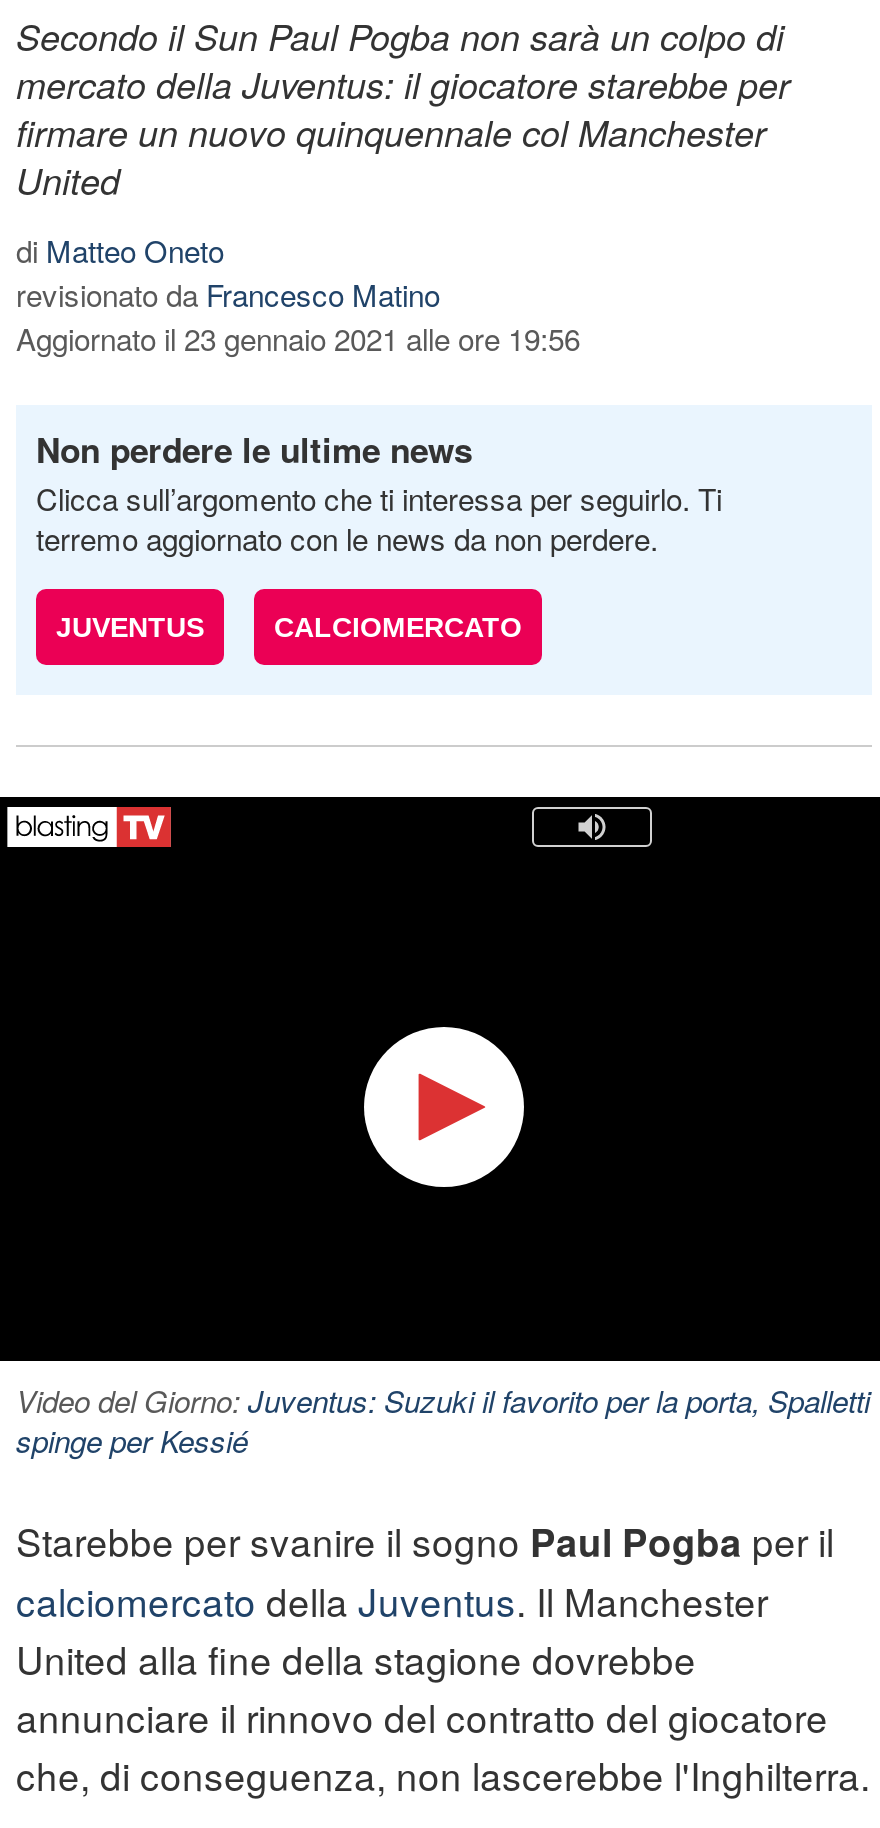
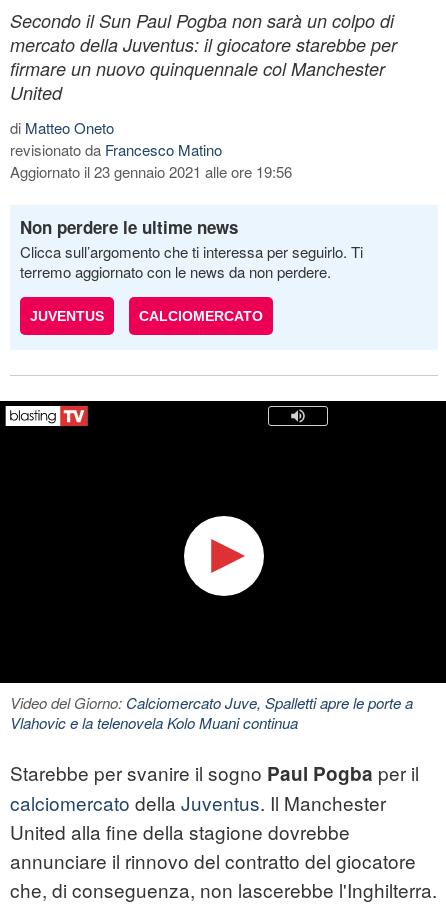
[16,1380,870,1462] Video del Giorno: Juventus: Suzuki il favorito per la porta, Spalletti | spinge per Kessié -> [10,692,413,733] Video del Giorno: Calciomercato Juve, Spalletti apre le porte a | Vlahovic e la telenovela Kolo Muani continua

